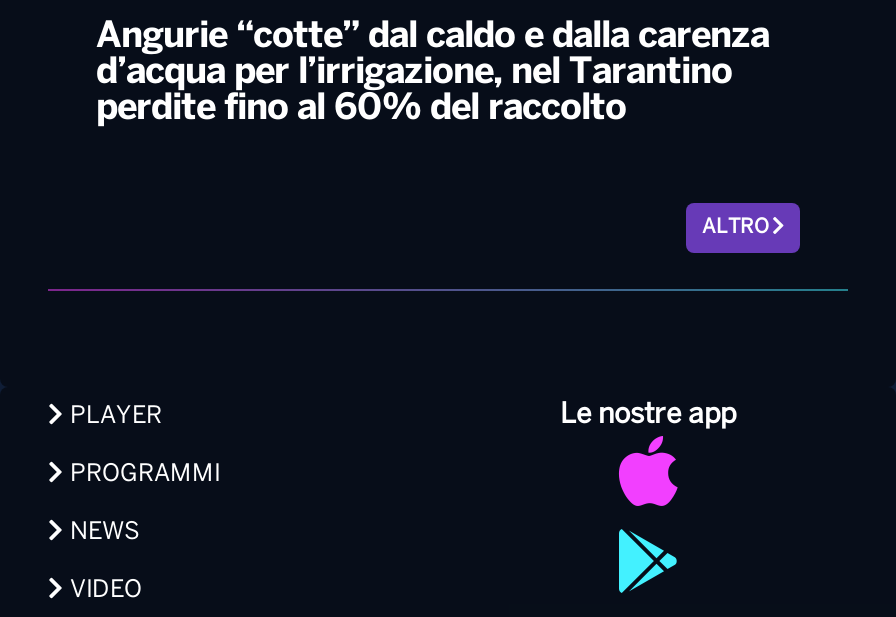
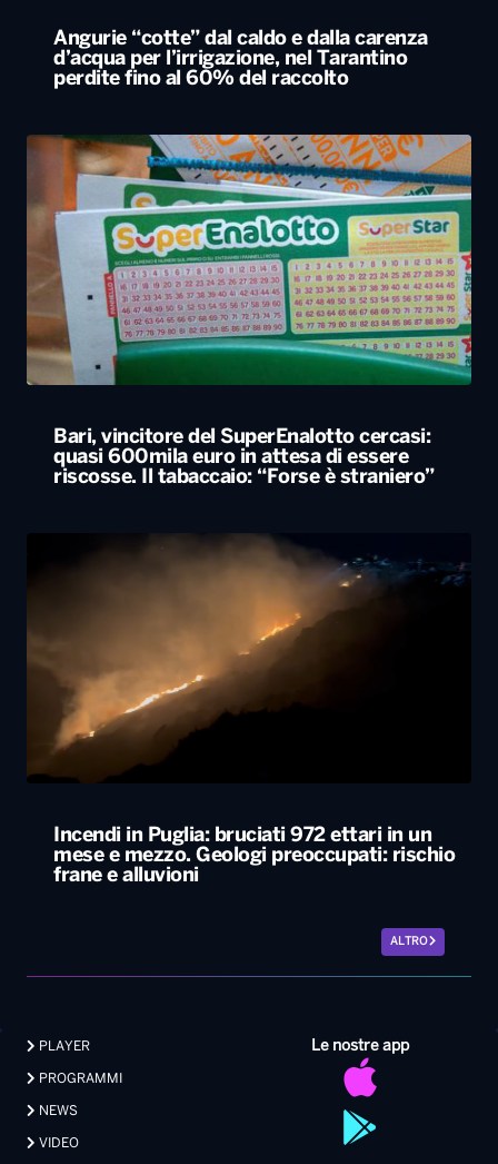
none -> [26,134,472,488] [image] | Bari, vincitore del SuperEnalotto cercasi: | quasi 600mila euro in attesa di essere | riscosse. Il tabaccaio: “Forse è straniero”
none -> [27,534,388,775] [image]
none -> [53,827,455,886] Incendi in Puglia: bruciati 972 ettari in un | mese e mezzo. Geologi preoccupati: rischio | frane e alluvioni

